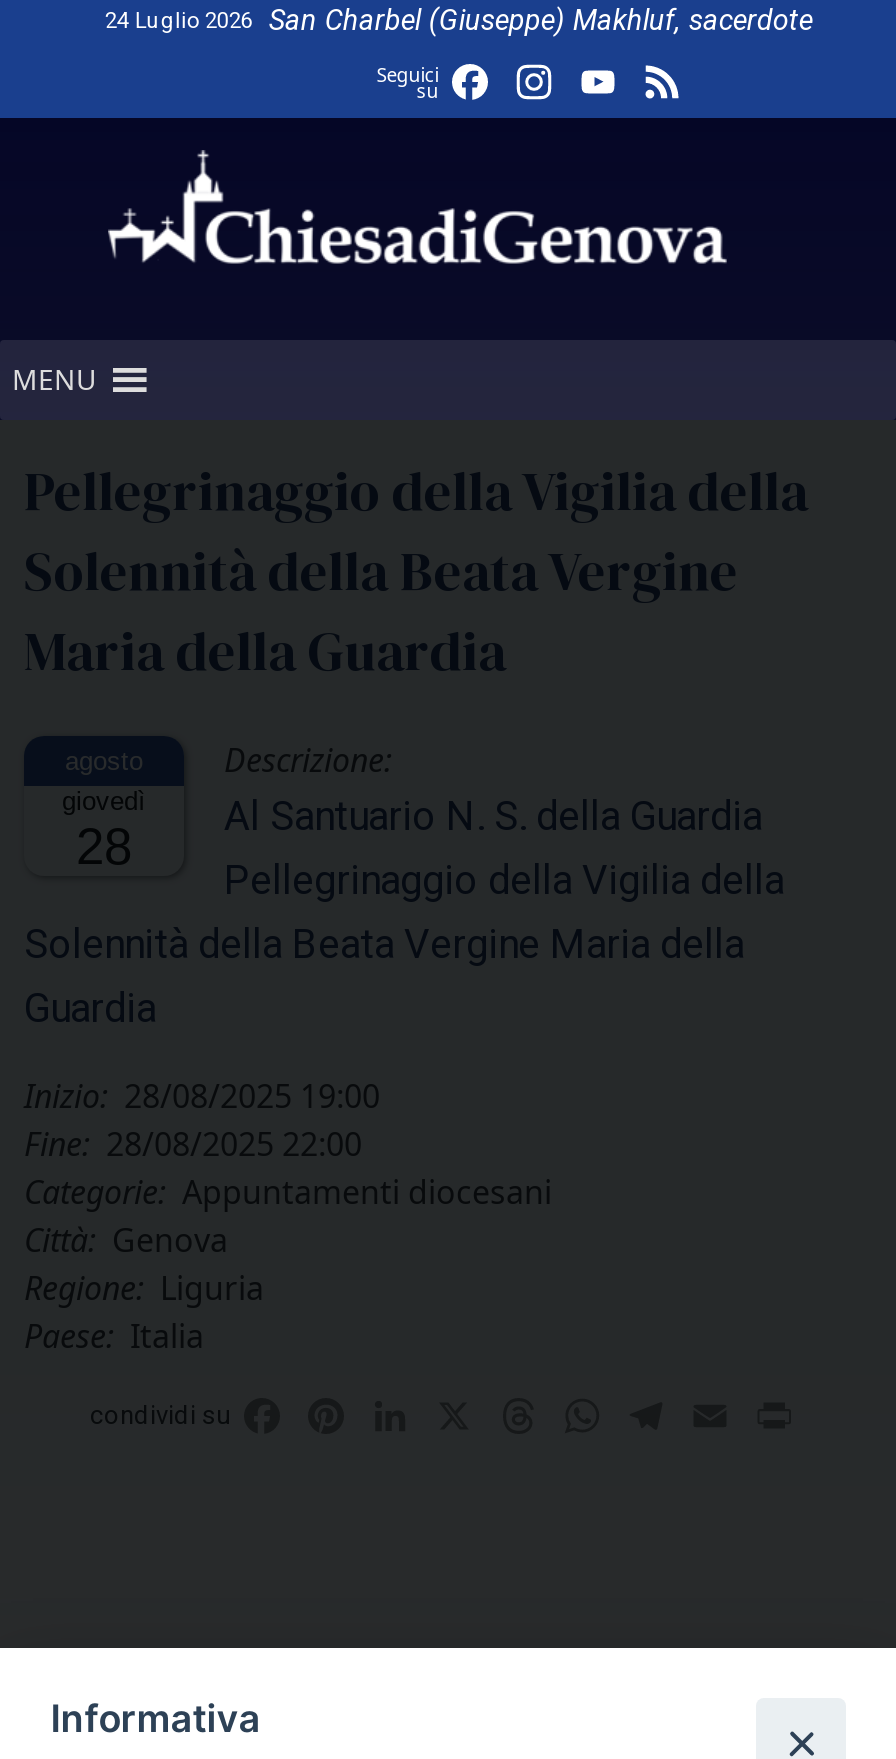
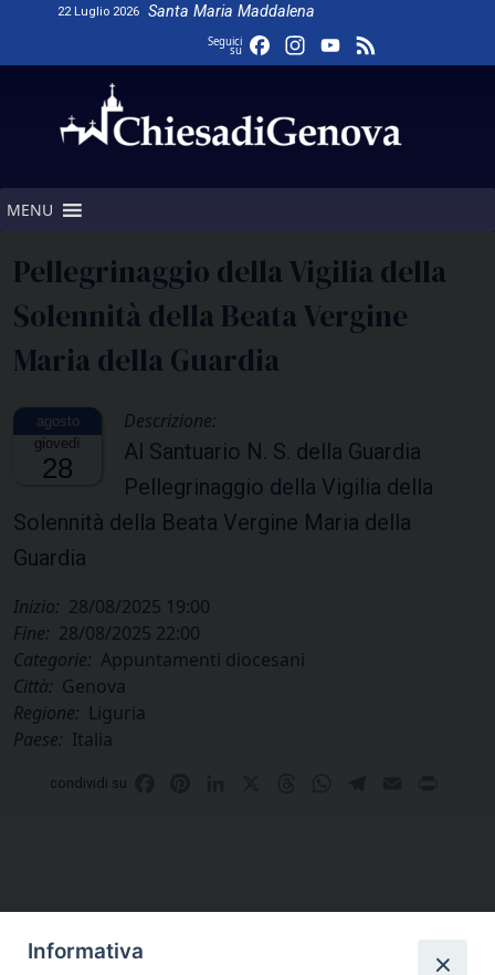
[105,4,813,38] 24 Luglio 2026 | San Charbel (Giuseppe) Makhluf, sacerdote -> [58,2,315,21] 22 Luglio 2026 | Santa Maria Maddalena

